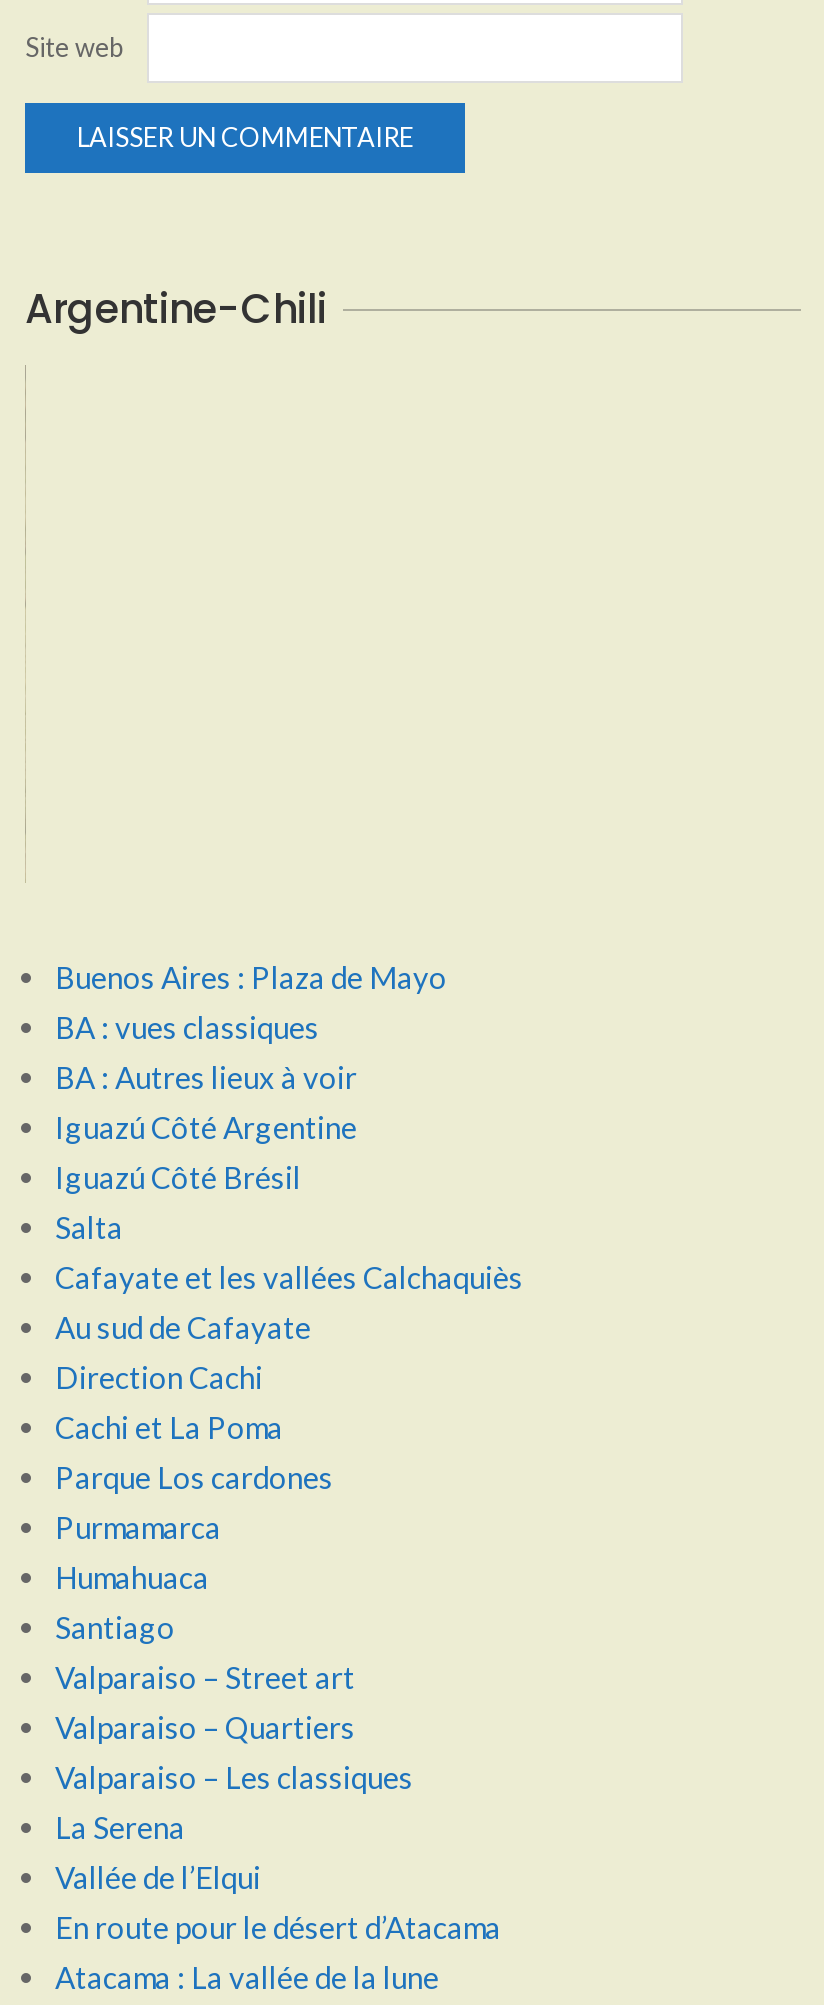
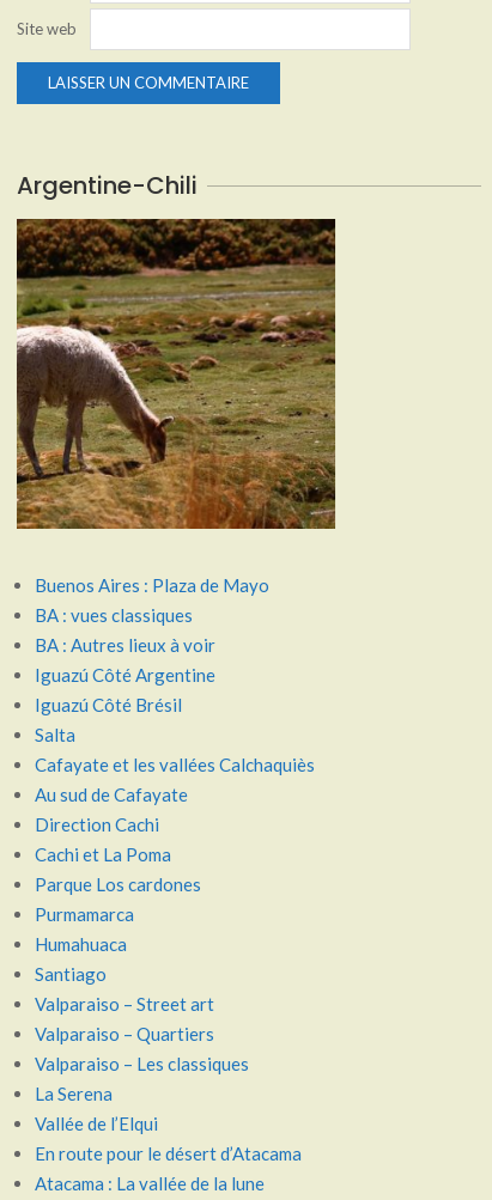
none -> [16,218,336,530] [image]

